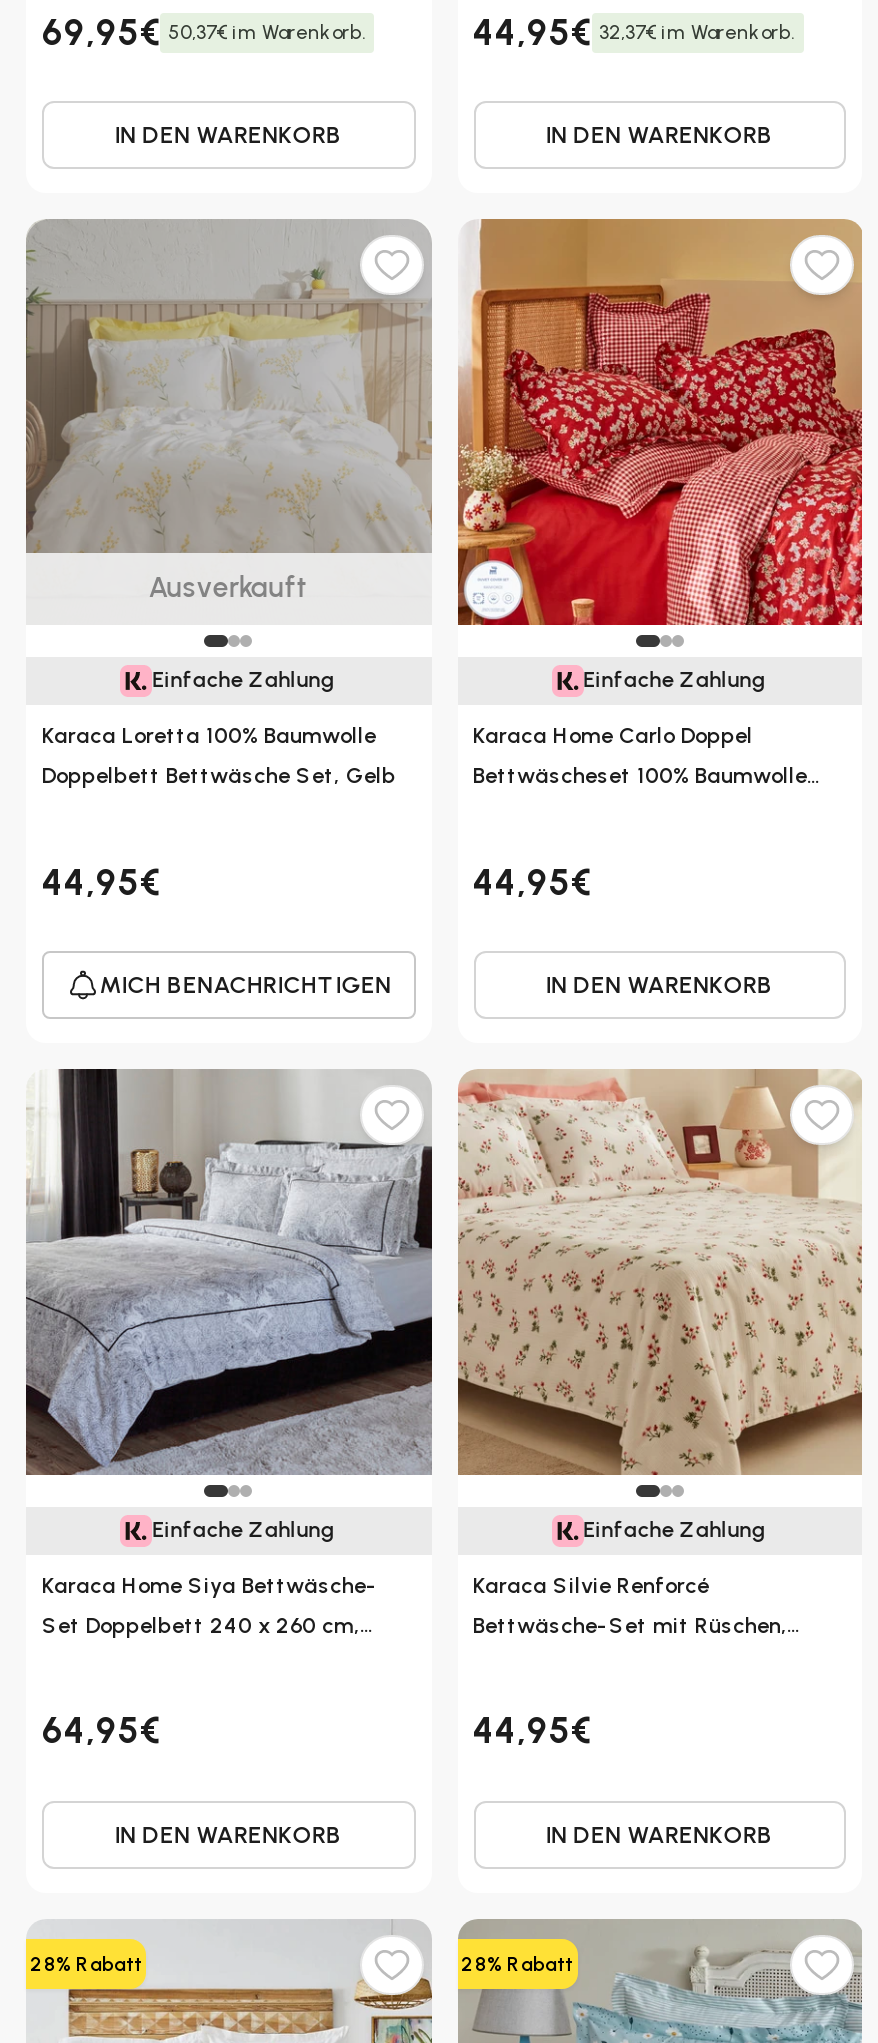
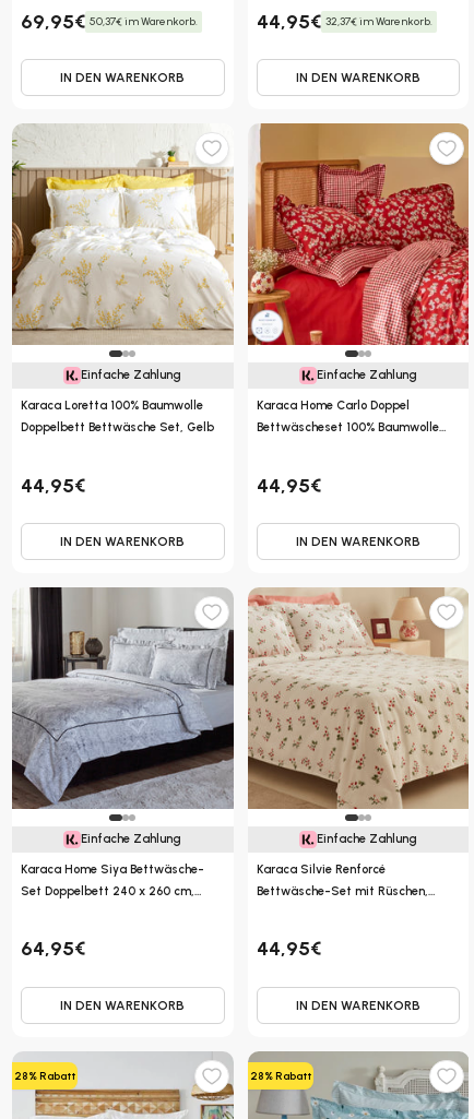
[26,219,432,623] [image] -> [11,124,234,345] [image]
[148,571,308,605] Ausverkauft -> none
[100,971,392,999] MICH BENACHRICHTIGEN -> [60,534,185,549] IN DEN WARENKORB

